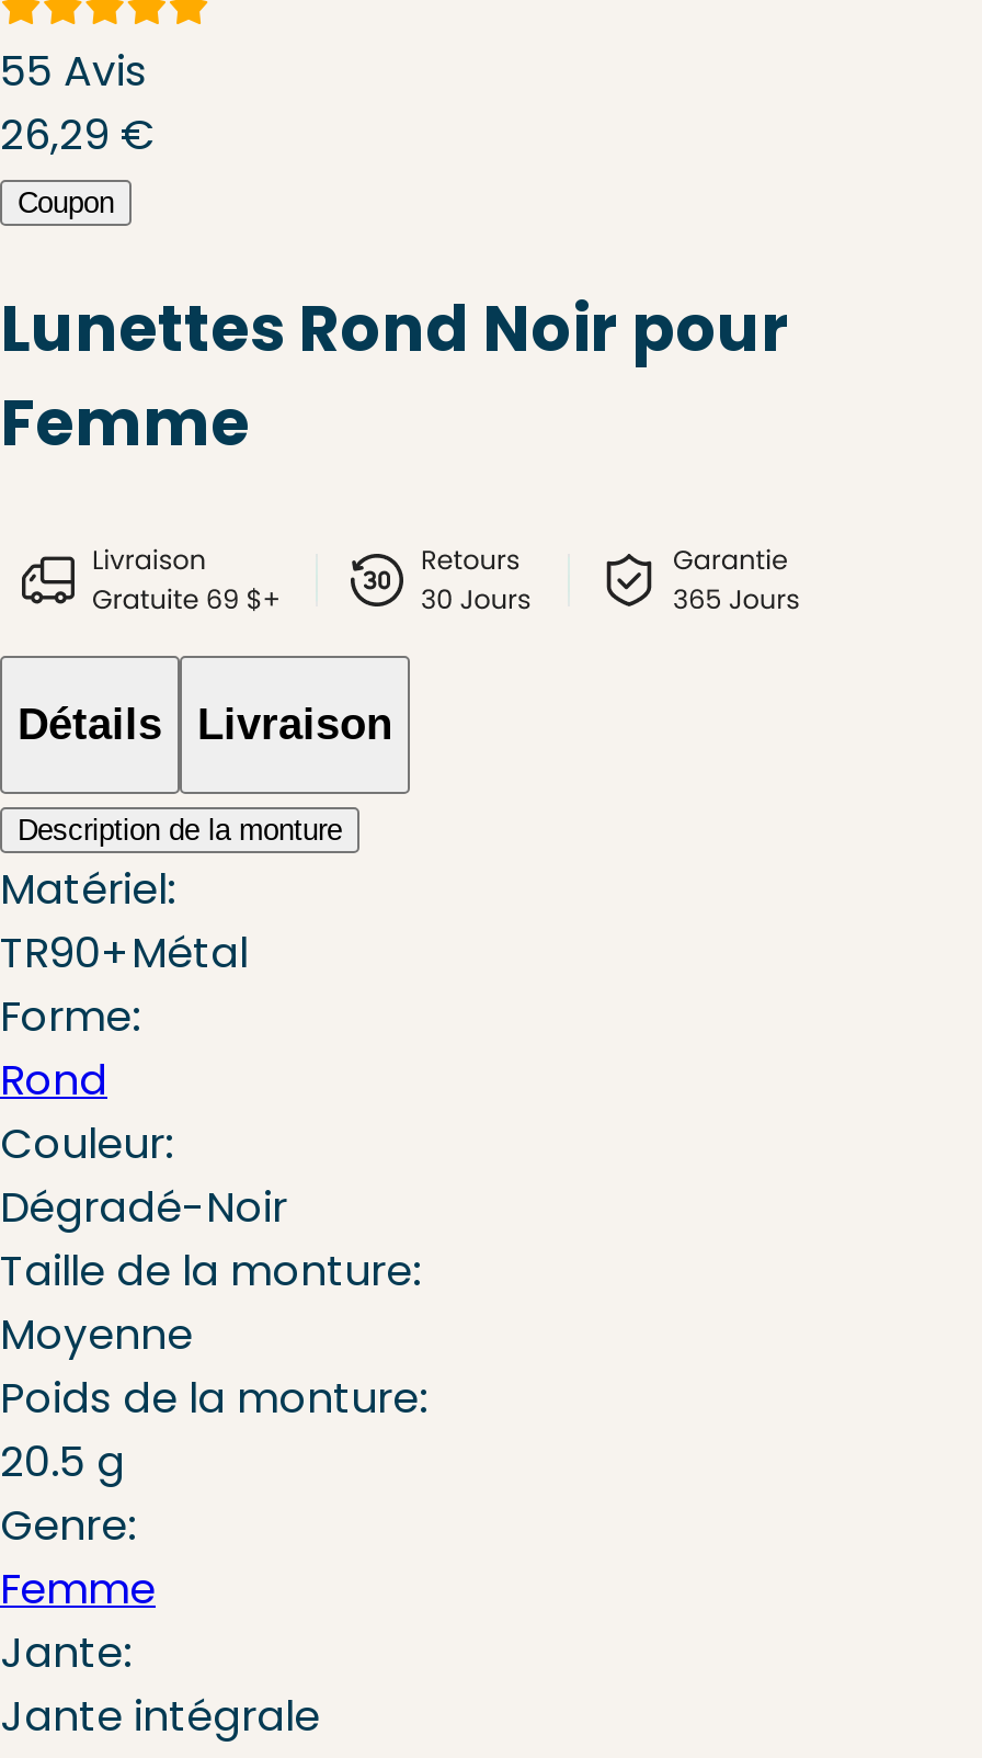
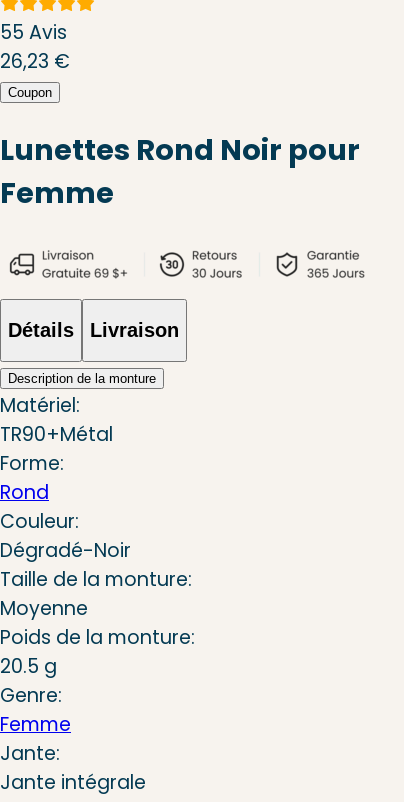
[0,105,156,164] 26,29 € -> [0,48,70,75] 26,23 €

